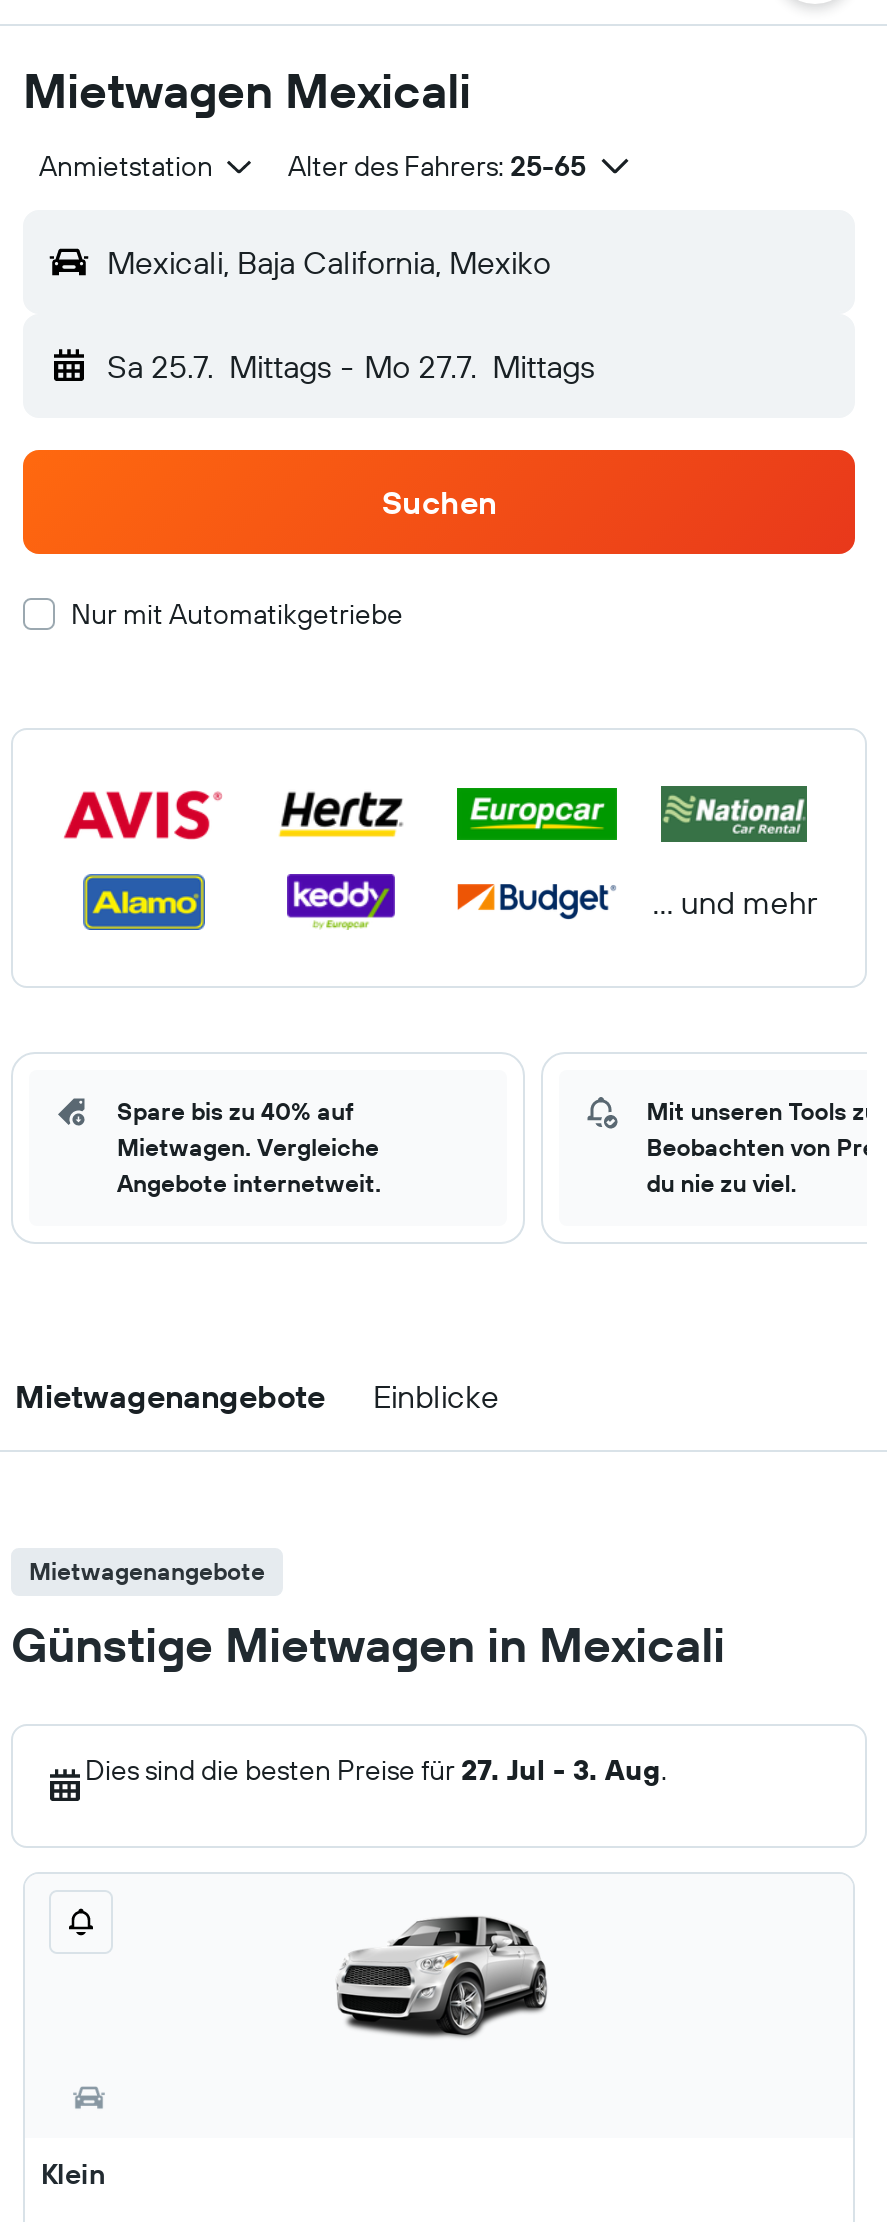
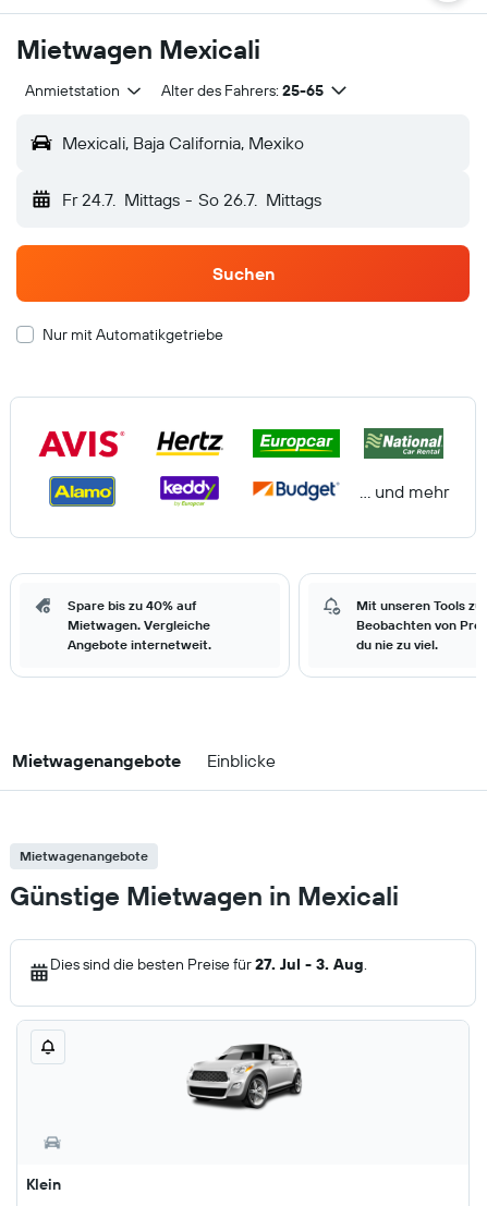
[107,346,594,386] Sa 25.7. Mittags - Mo 27.7. Mittags -> [62,188,321,210] Fr 24.7. Mittags - So 26.7. Mittags

